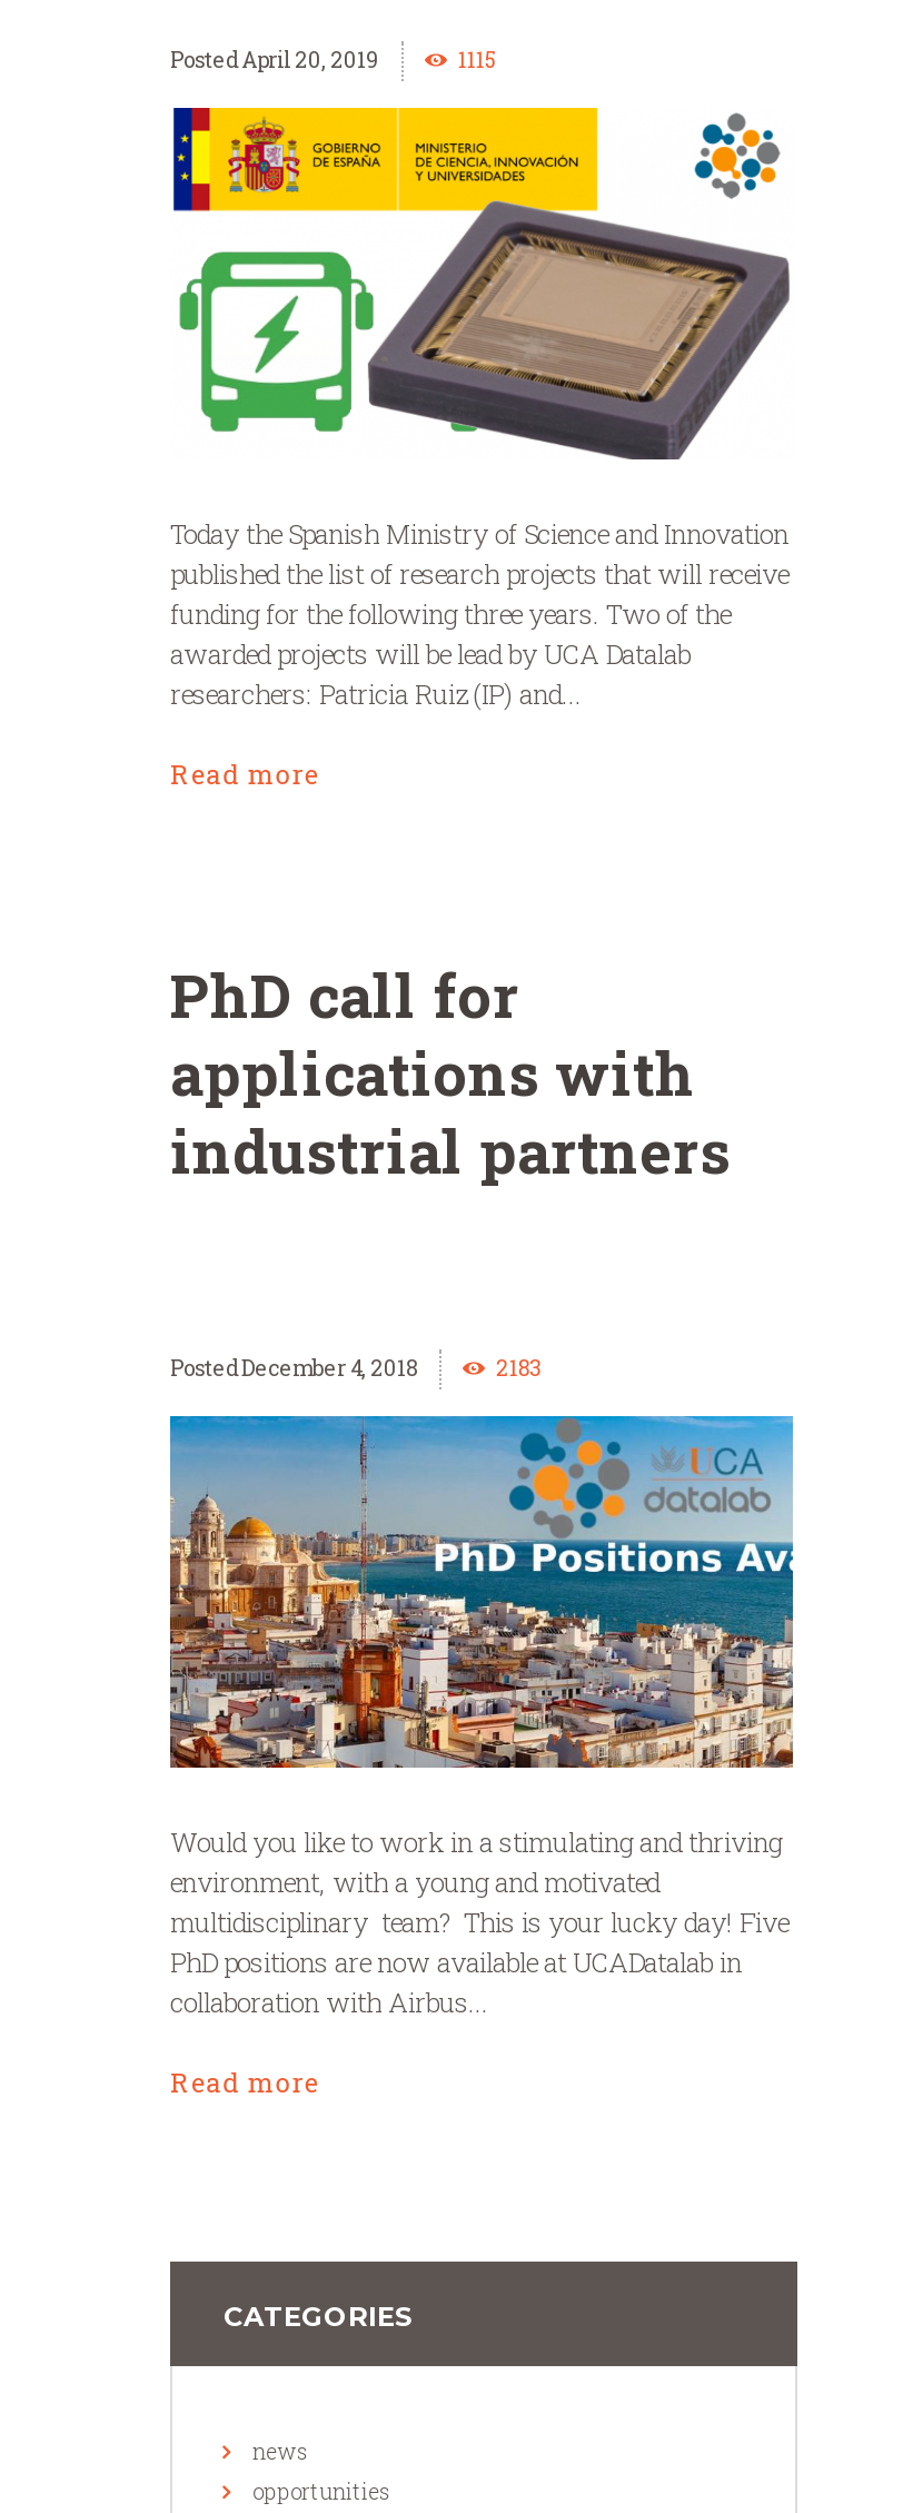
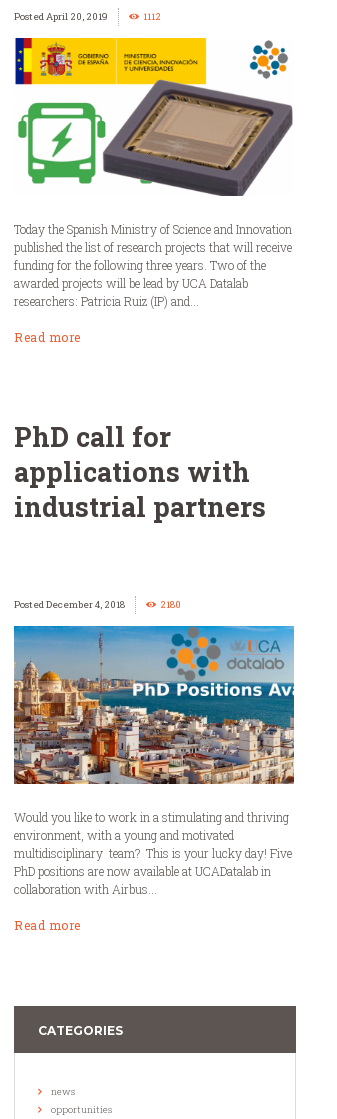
[458,45,498,74] 1115 -> [143,10,161,23] 1112
[496,1354,542,1383] 2183 -> [160,598,181,611] 2180

